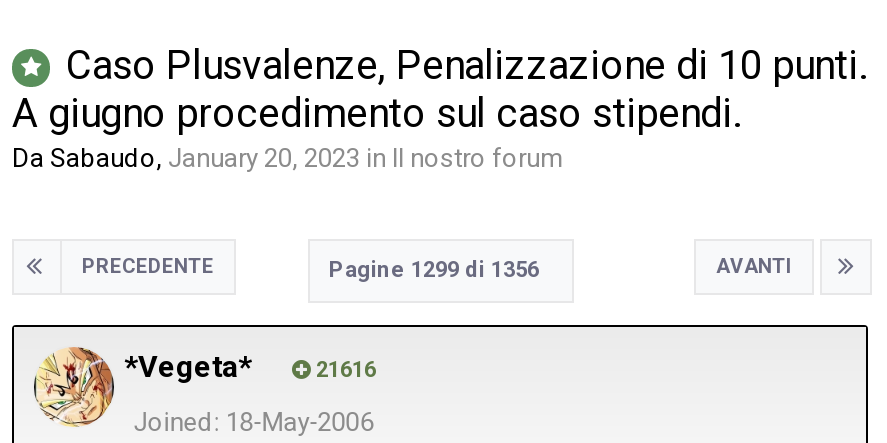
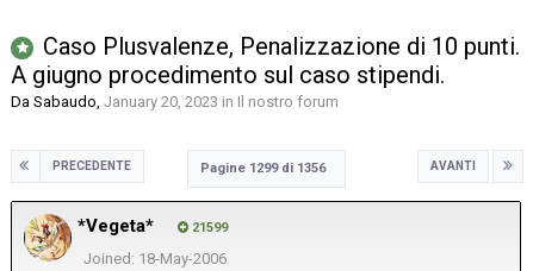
[310,357,376,383] 21616 -> [188,220,228,236] 21599

